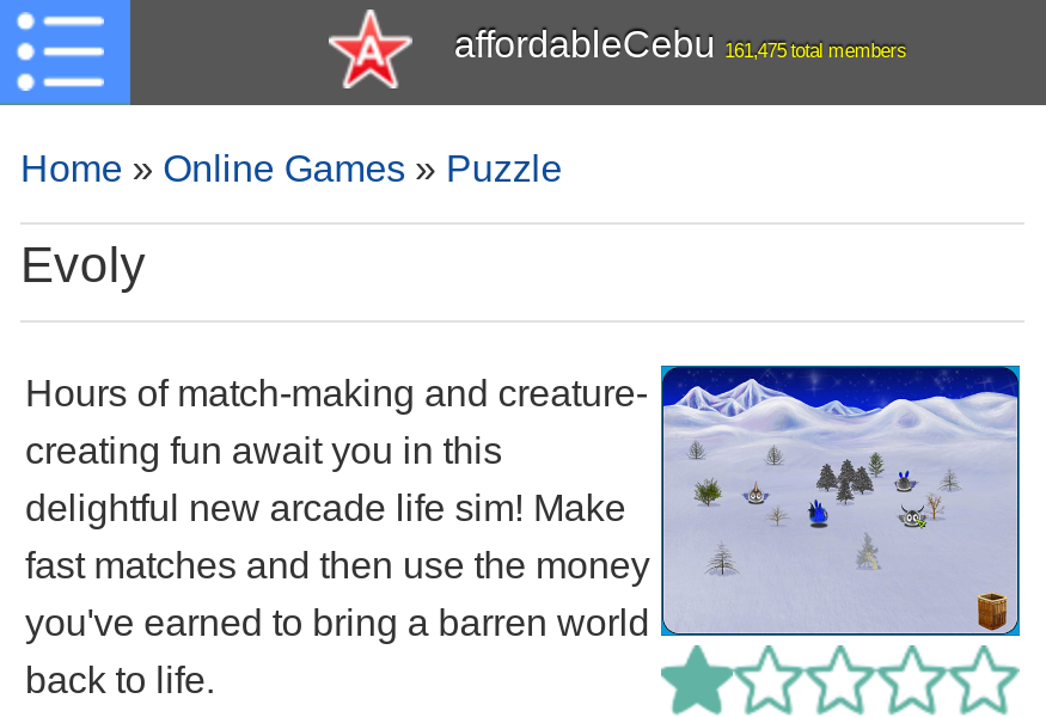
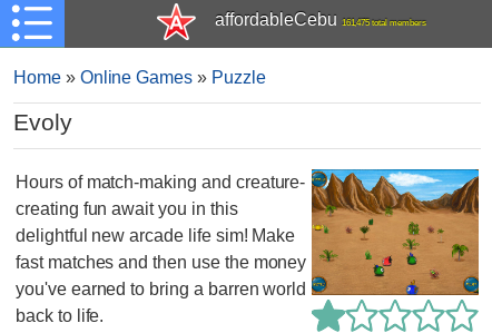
[659,366,1022,638] [image] -> [311,168,480,296] [image]

